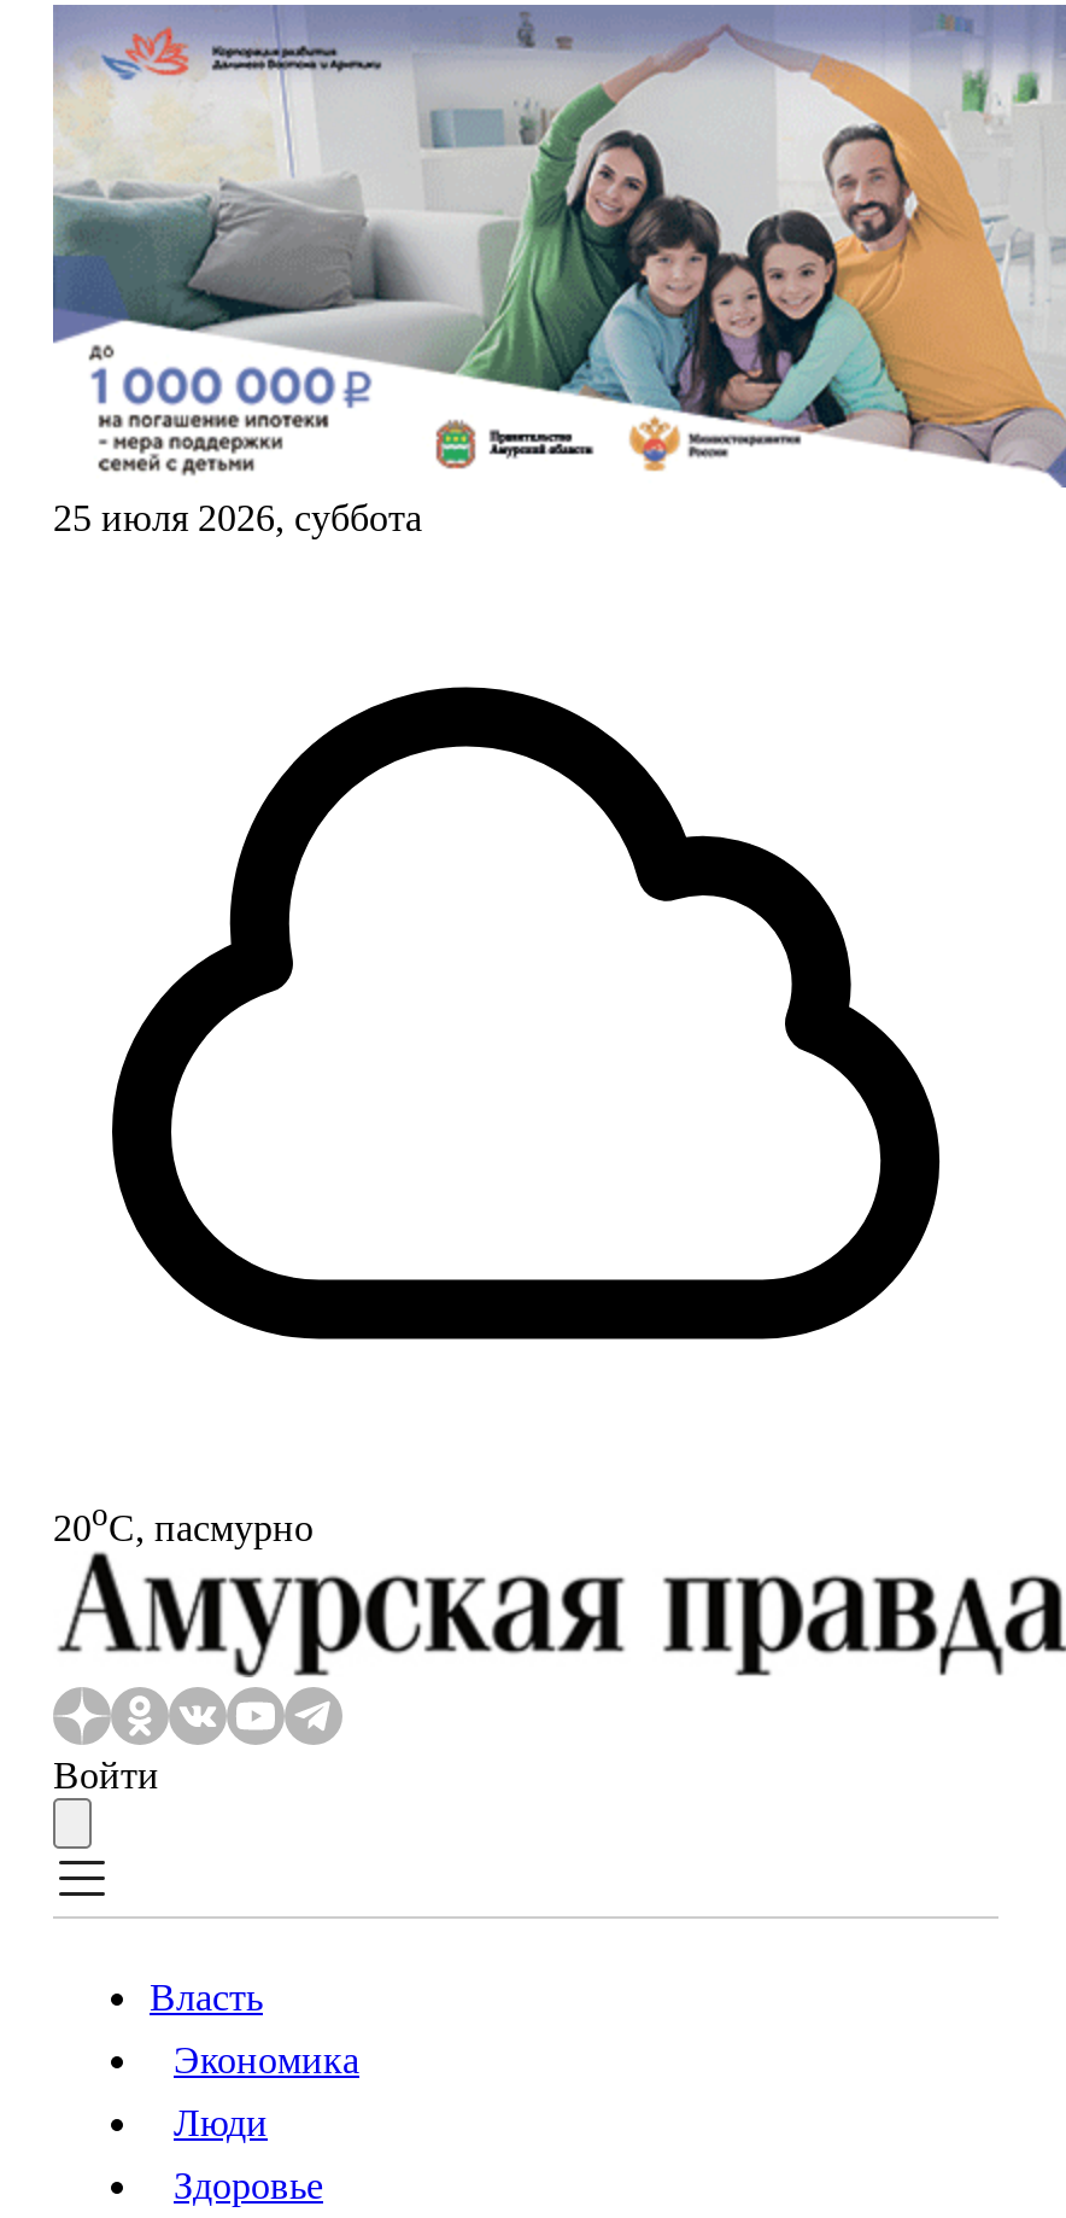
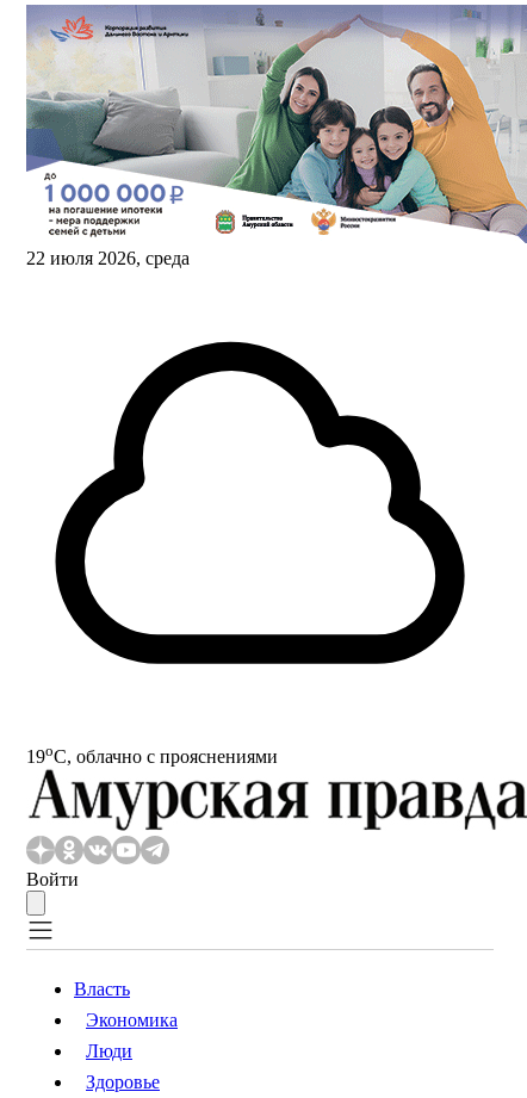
[53,497,422,538] 25 июля 2026, суббота -> [26,248,190,268] 22 июля 2026, среда
[53,1496,314,1548] 20oС, пасмурно -> [26,742,278,767] 19oС, облачно с прояснениями

